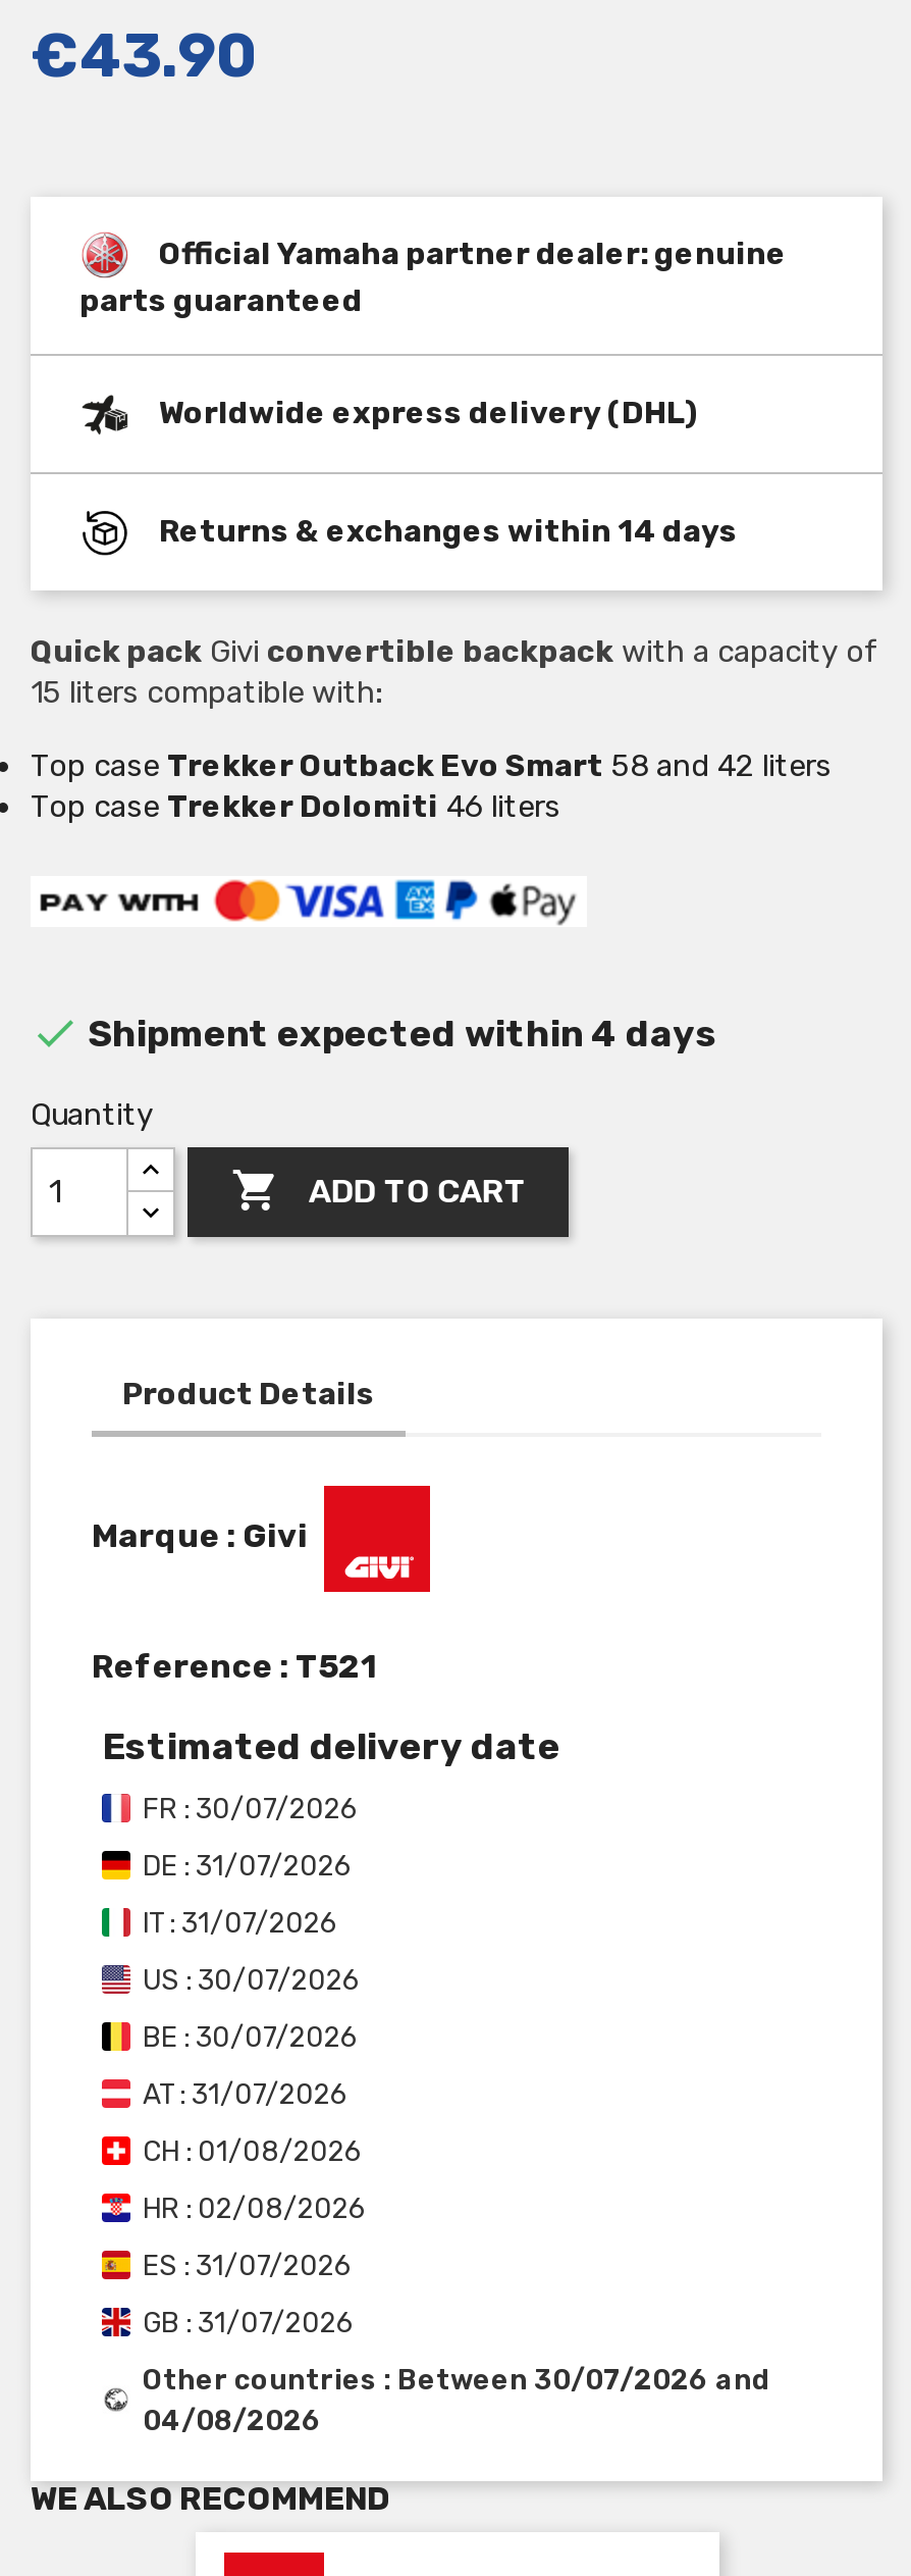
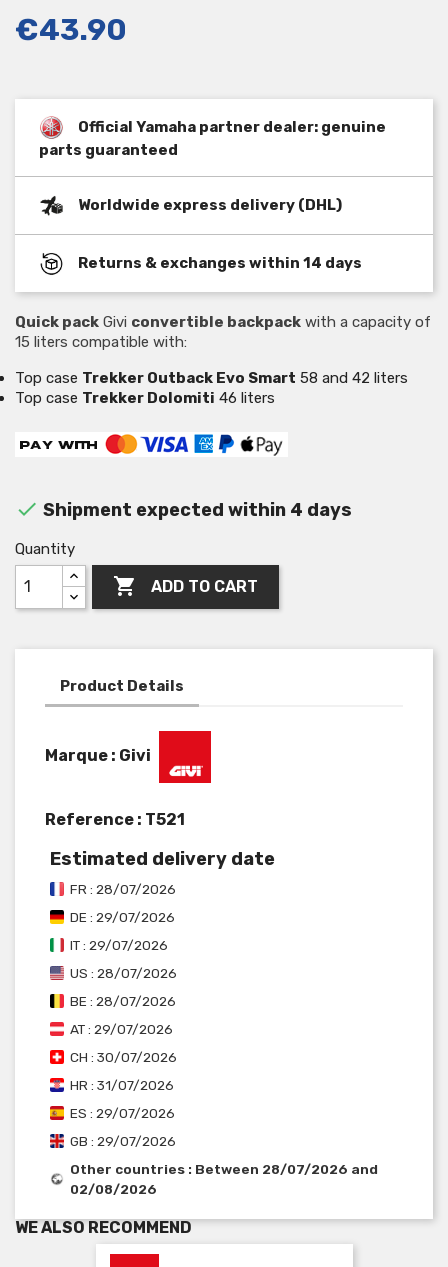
[143,1791,359,1824] FR : 30/07/2026 -> [70,881,176,897] FR : 28/07/2026
[143,1848,353,1881] DE : 31/07/2026 -> [70,909,175,925] DE : 29/07/2026
[143,1906,338,1938] IT : 31/07/2026 -> [70,937,168,953] IT : 29/07/2026
[143,1963,361,1995] US : 30/07/2026 -> [70,965,177,981] US : 28/07/2026
[143,2020,359,2052] BE : 30/07/2026 -> [70,993,176,1009] BE : 28/07/2026
[143,2077,349,2110] AT : 31/07/2026 -> [70,1021,173,1037] AT : 29/07/2026
[143,2134,363,2167] CH : 01/08/2026 -> [70,1049,177,1065] CH : 30/07/2026
[143,2191,367,2224] HR : 02/08/2026 -> [70,1077,174,1093] HR : 31/07/2026
[143,2248,353,2281] ES : 31/07/2026 -> [70,1105,175,1121] ES : 29/07/2026
[143,2305,355,2338] GB : 31/07/2026 -> [70,1133,176,1149] GB : 29/07/2026
[143,2362,770,2395] Other countries : Between 30/07/2026 and -> [70,1161,378,1177] Other countries : Between 28/07/2026 and
[143,2403,322,2436] 04/08/2026 -> [70,1181,157,1197] 02/08/2026

